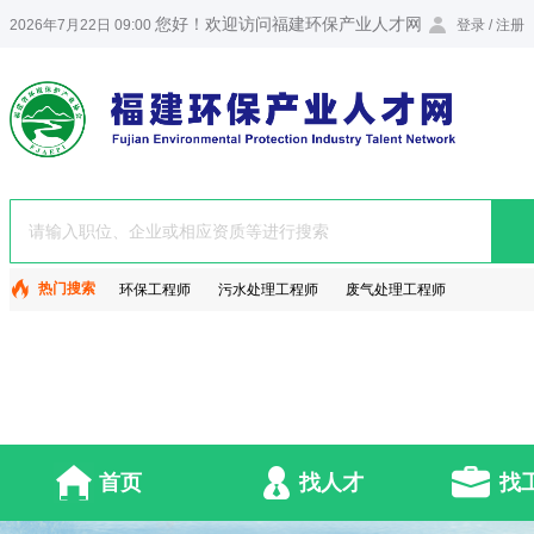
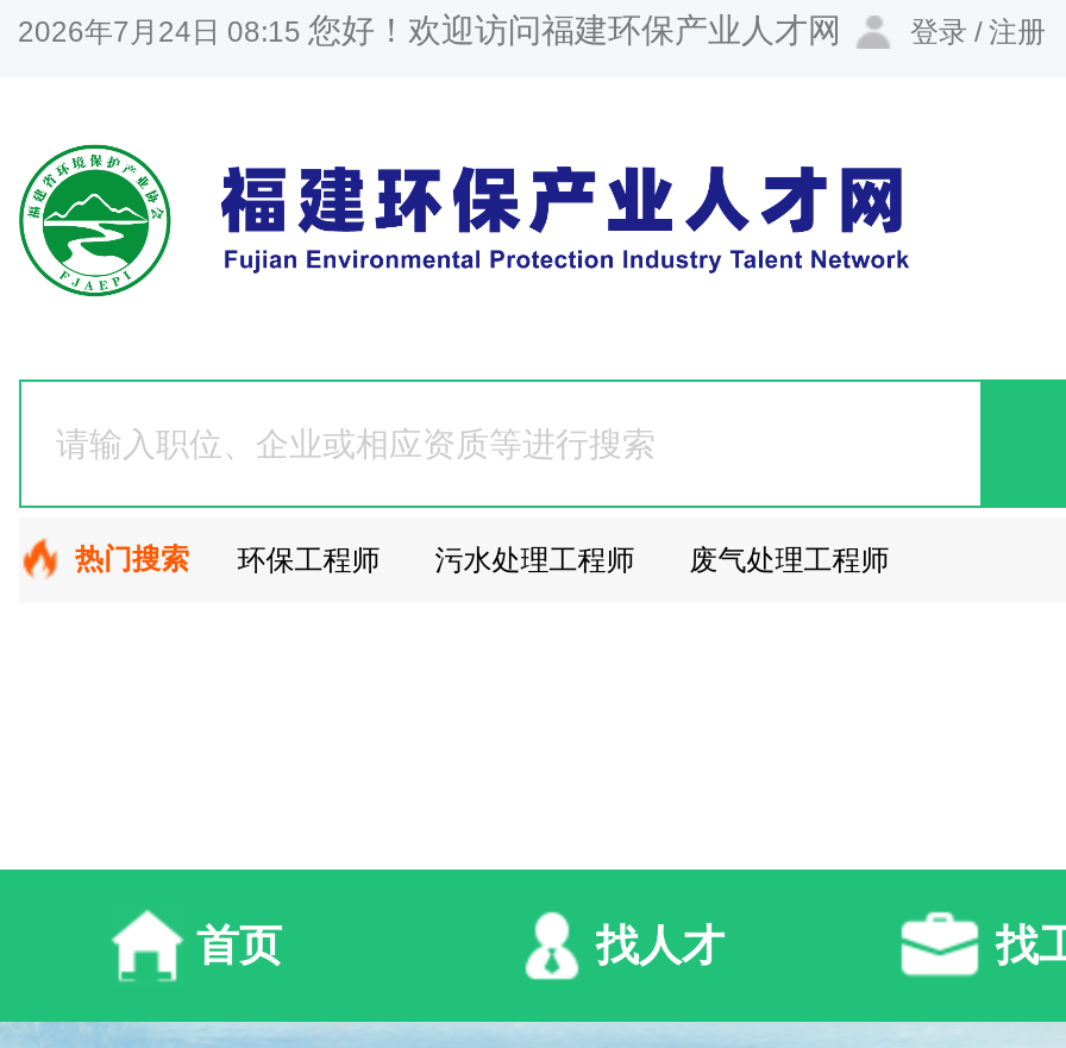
[9,14,421,33] 2026年7月22日 09:00 您好！欢迎访问福建环保产业人才网 -> [18,11,841,49] 2026年7月24日 08:15 您好！欢迎访问福建环保产业人才网

